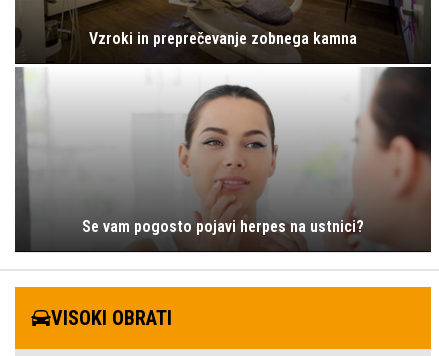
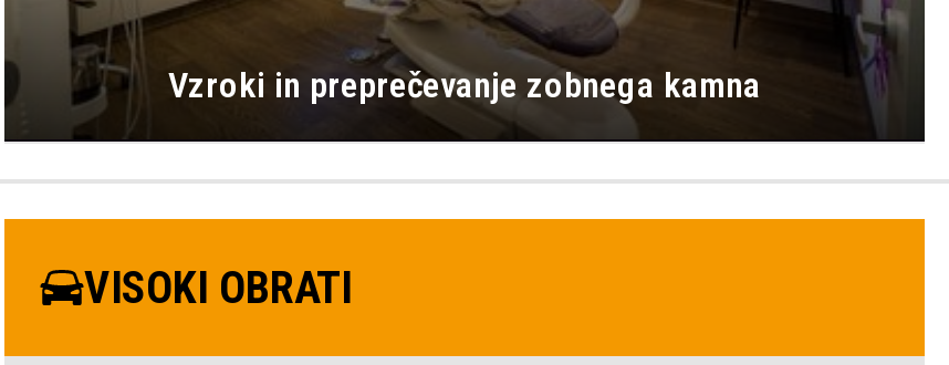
[15,66,431,250] [image] | Se vam pogosto pojavi herpes na ustnici? -> none

